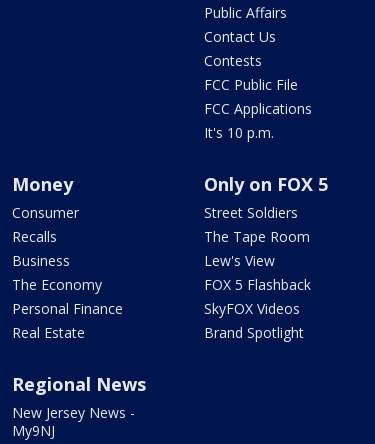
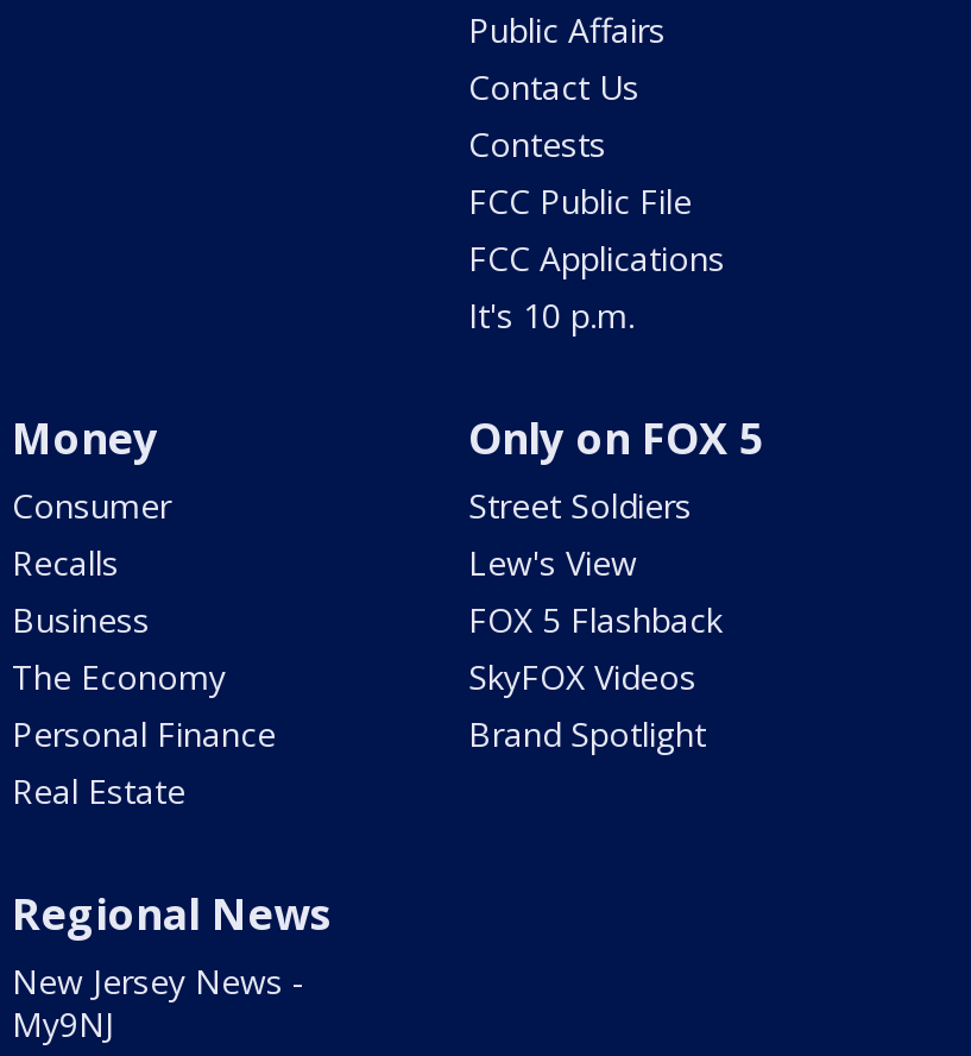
[204,227,310,246] The Tape Room -> none
moved [204,251,311,342] -> [468,541,723,757]: Lew's View | FOX 5 Flashback | SkyFOX Videos | Brand Spotlight

